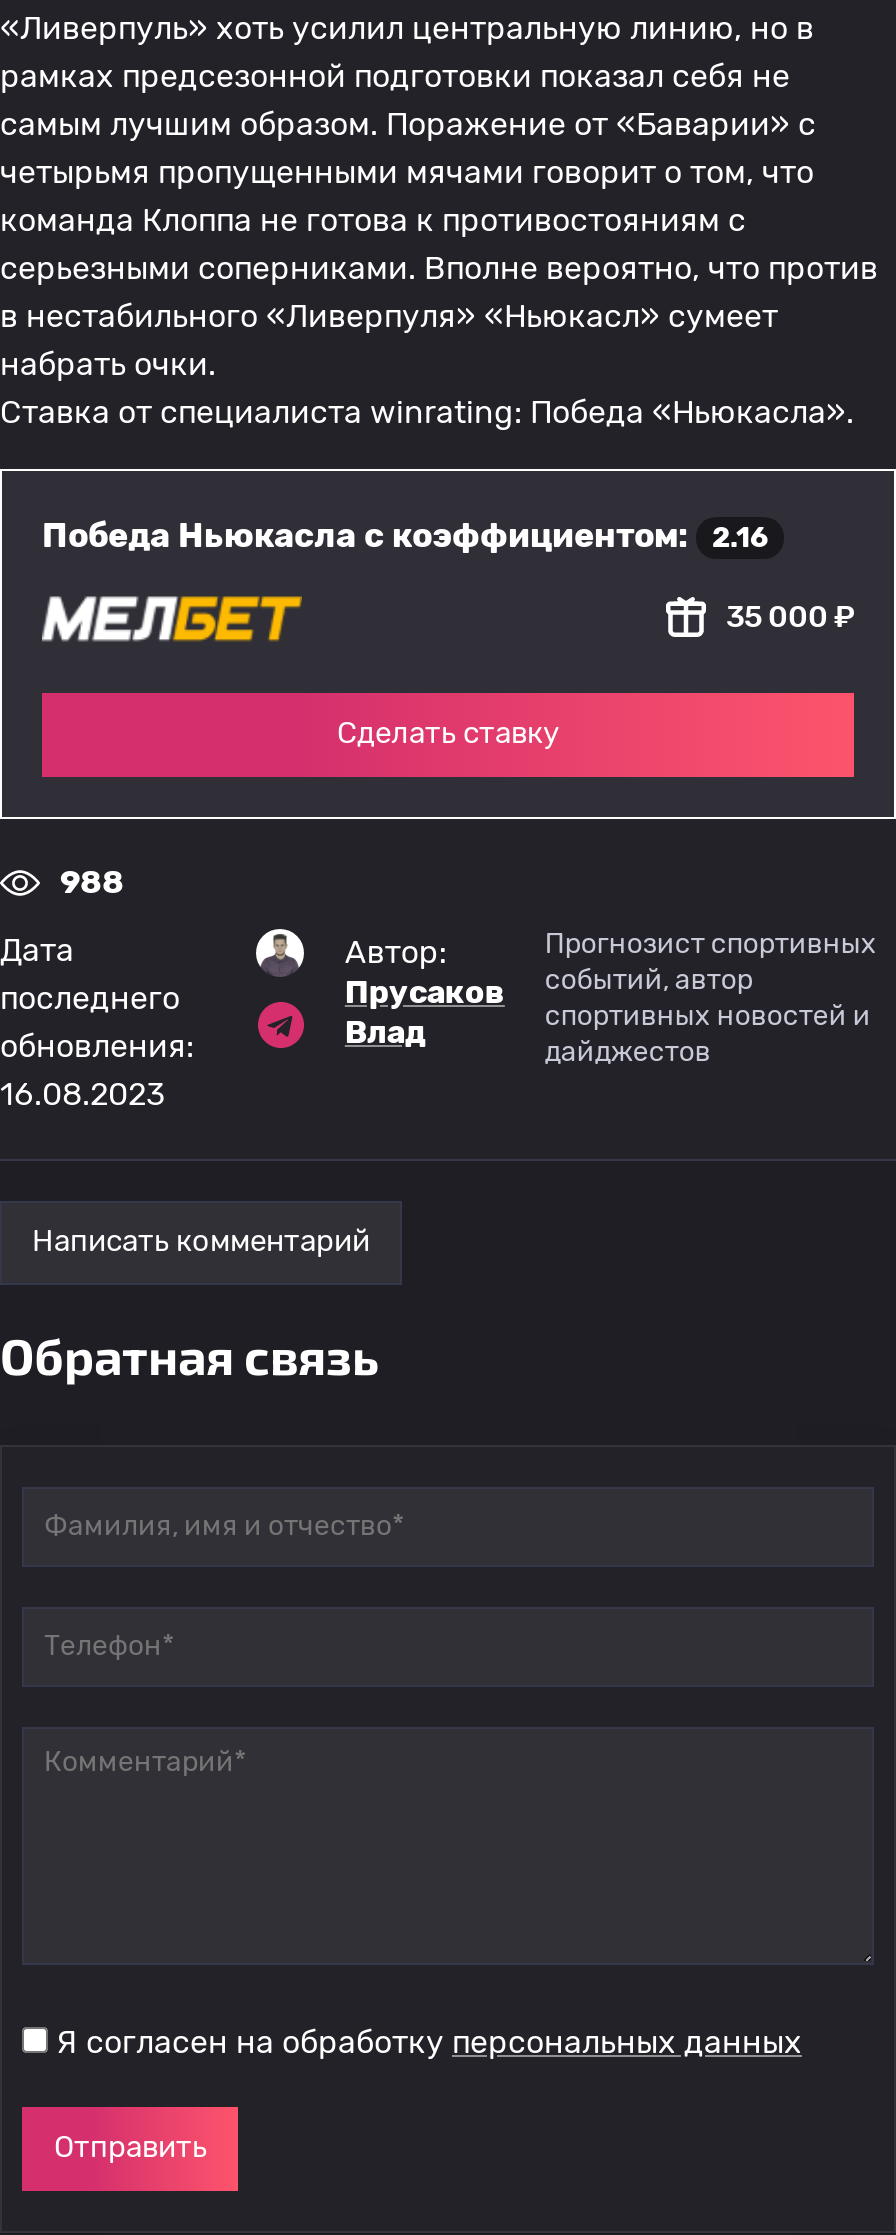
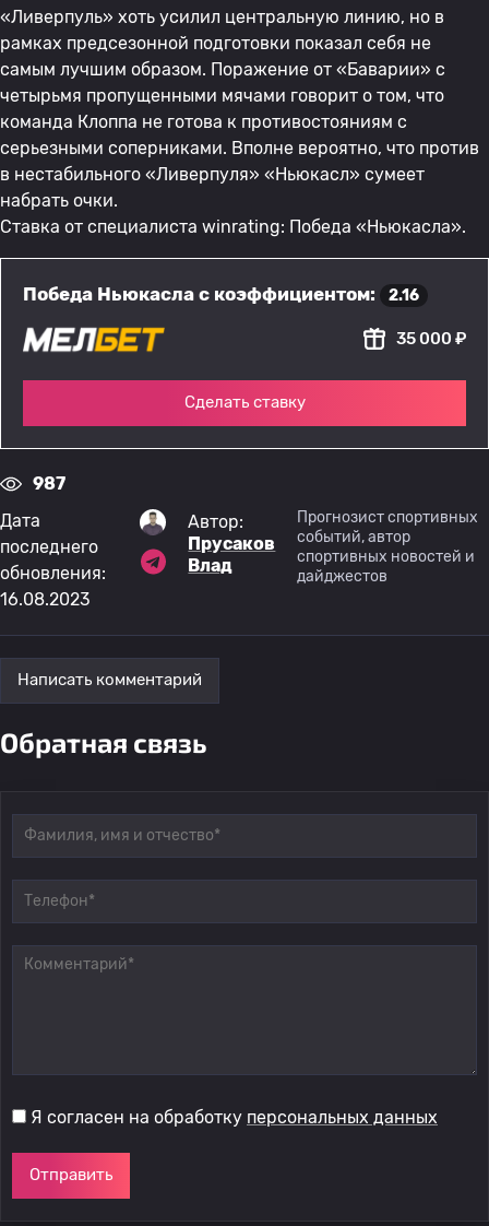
[60,862,124,900] 988 -> [33,473,65,493] 987

